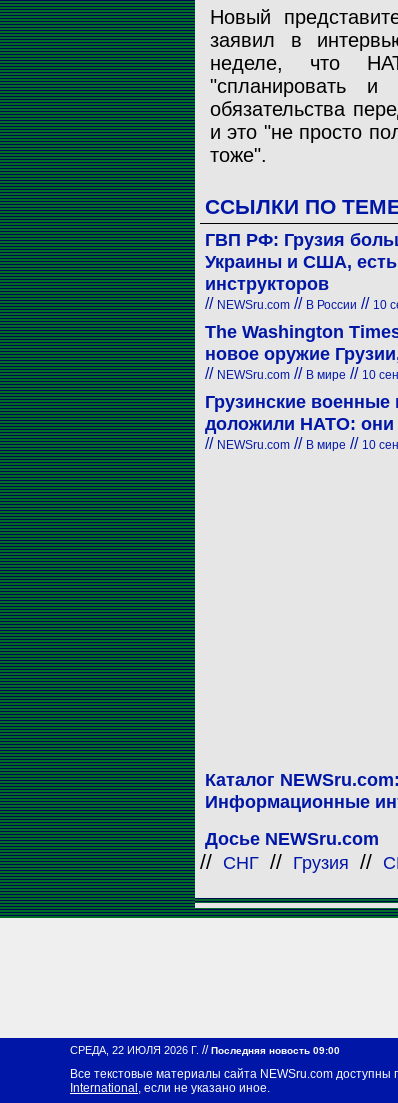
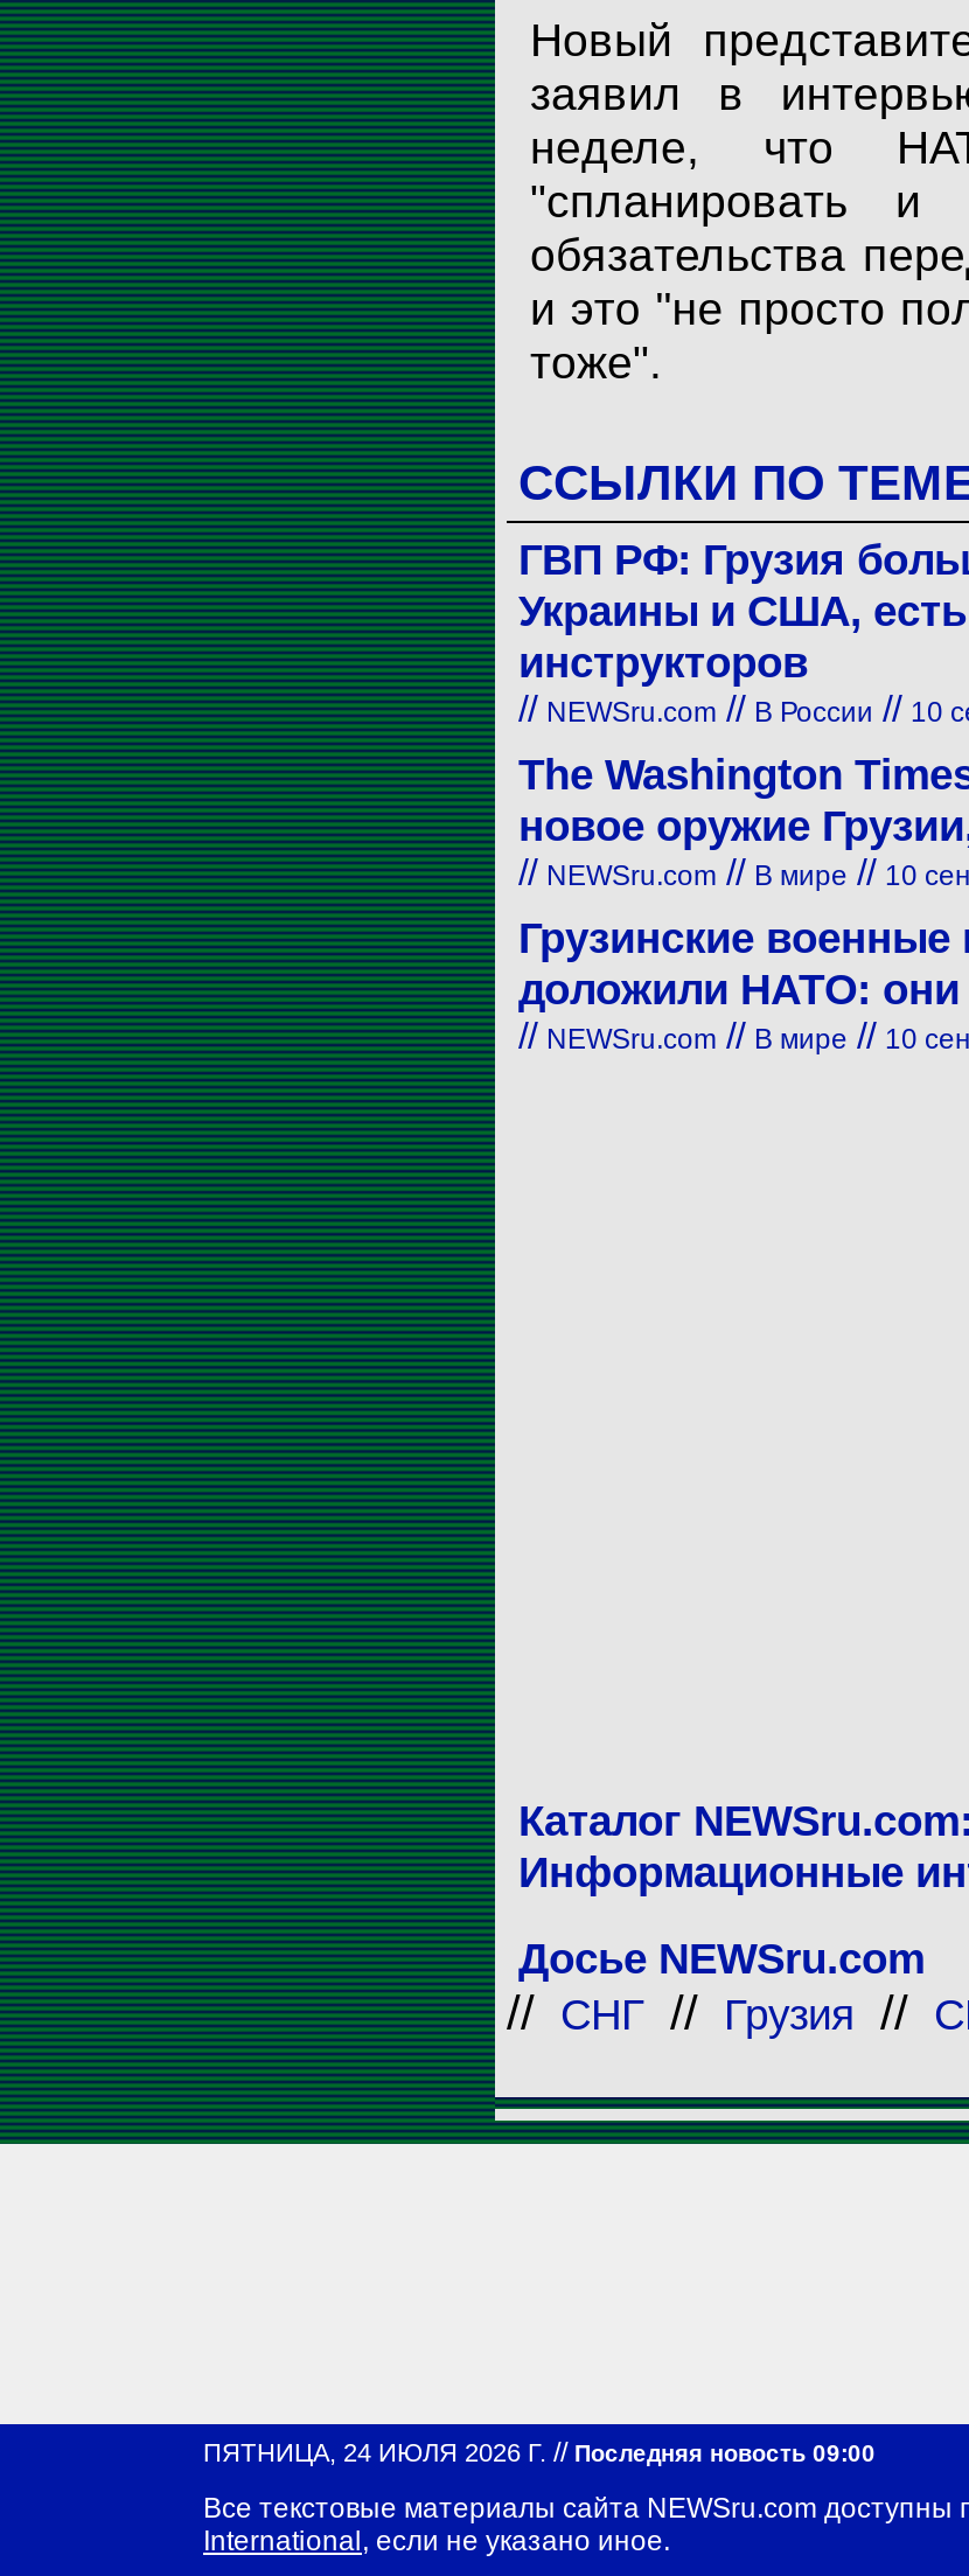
[70,1043,340,1057] СРЕДА, 22 ИЮЛЯ 2026 Г. // Последняя новость 09:00 -> [203,2436,876,2469] ПЯТНИЦА, 24 ИЮЛЯ 2026 Г. // Последняя новость 09:00

